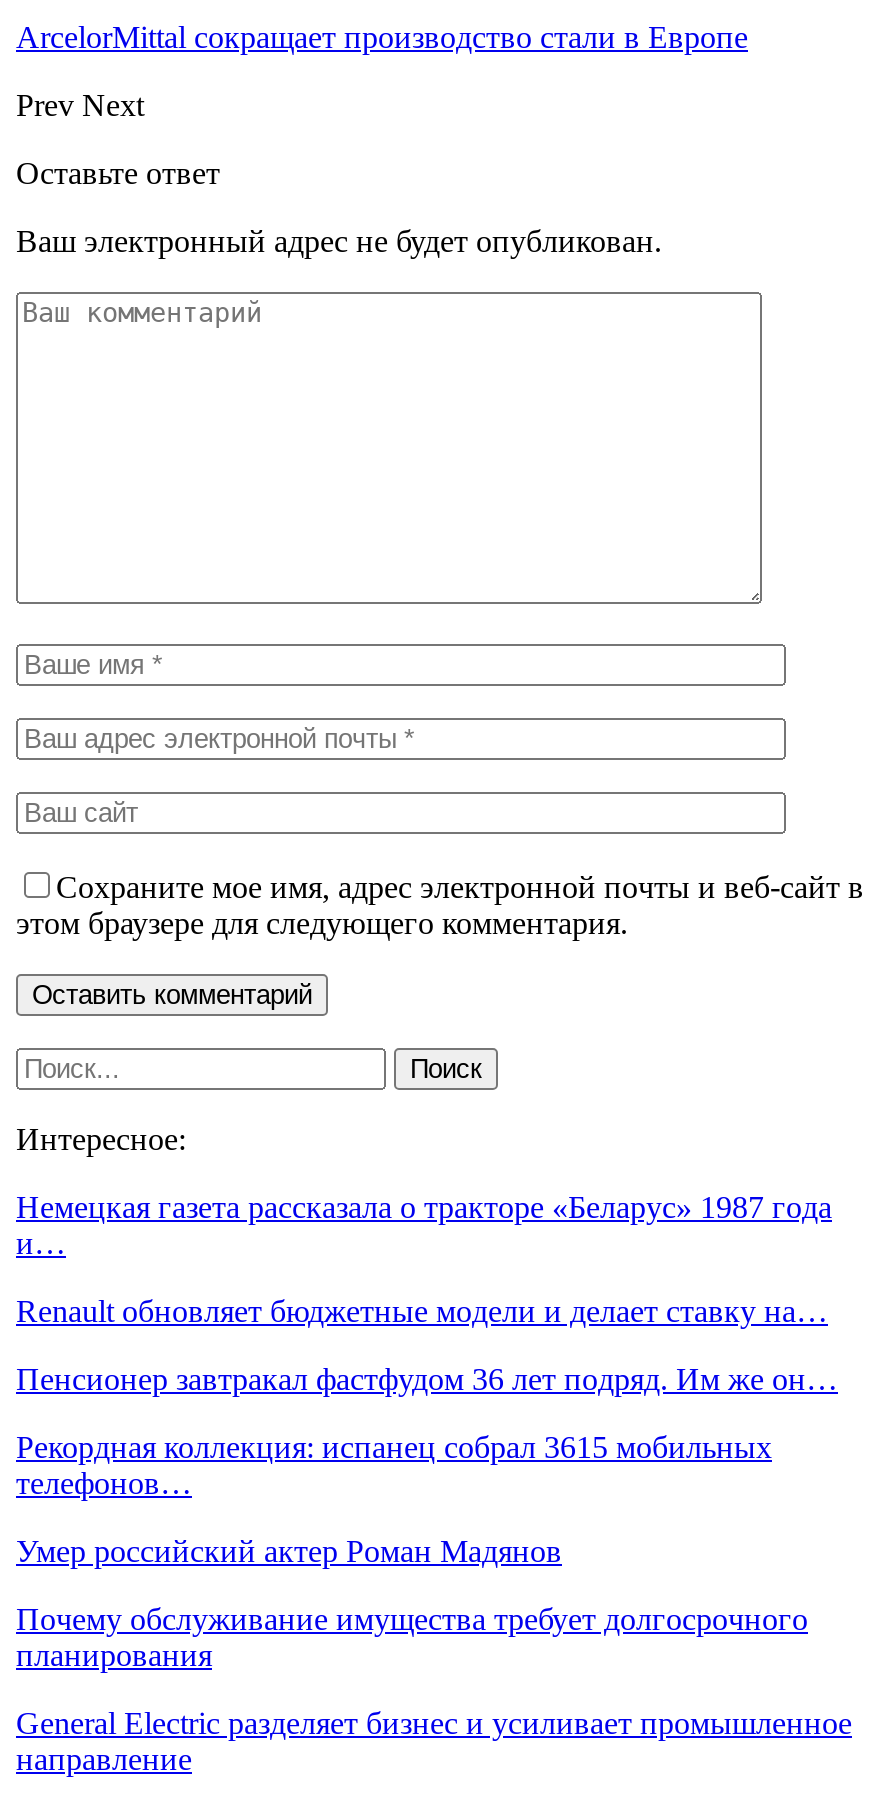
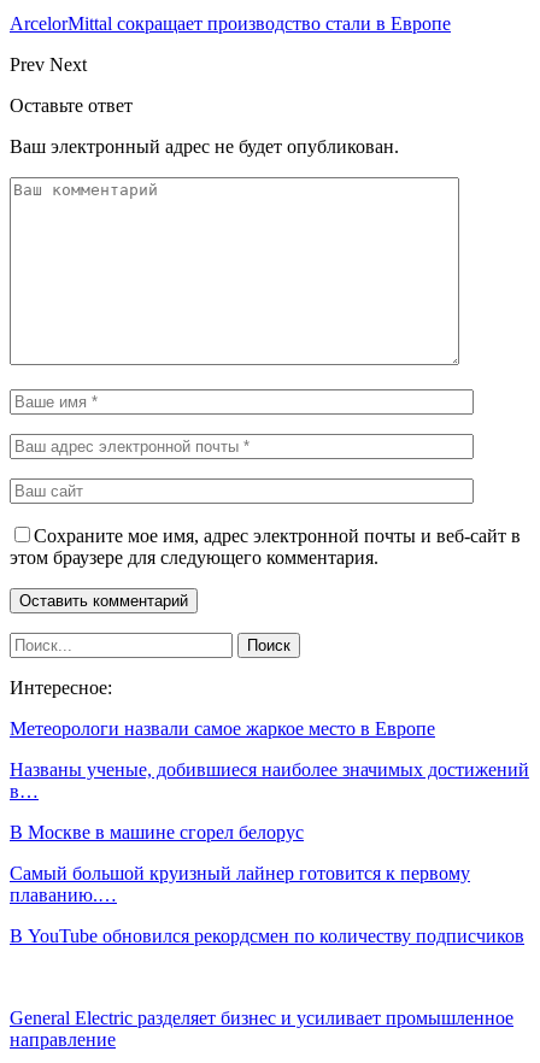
[16,1190,838,1672] Немецкая газета рассказала о тракторе «Беларус» 1987 года | и… | Renault обновляет бюджетные модели и делает ставку на… | Пенсионер завтракал фастфудом 36 лет подряд. Им же он… | Рекордная коллекция: испанец собрал 3615 мобильных | телефонов… | Умер российский актер Роман Мадянов | Почему обслуживание имущества требует долгосрочного | планирования -> [10,718,529,946] Метеорологи назвали самое жаркое место в Европе | Названы ученые, добившиеся наиболее значимых достижений | в… | В Москве в машине сгорел белорус | Самый большой круизный лайнер готовится к первому | плаванию.… | В YouTube обновился рекордсмен по количеству подписчиков

